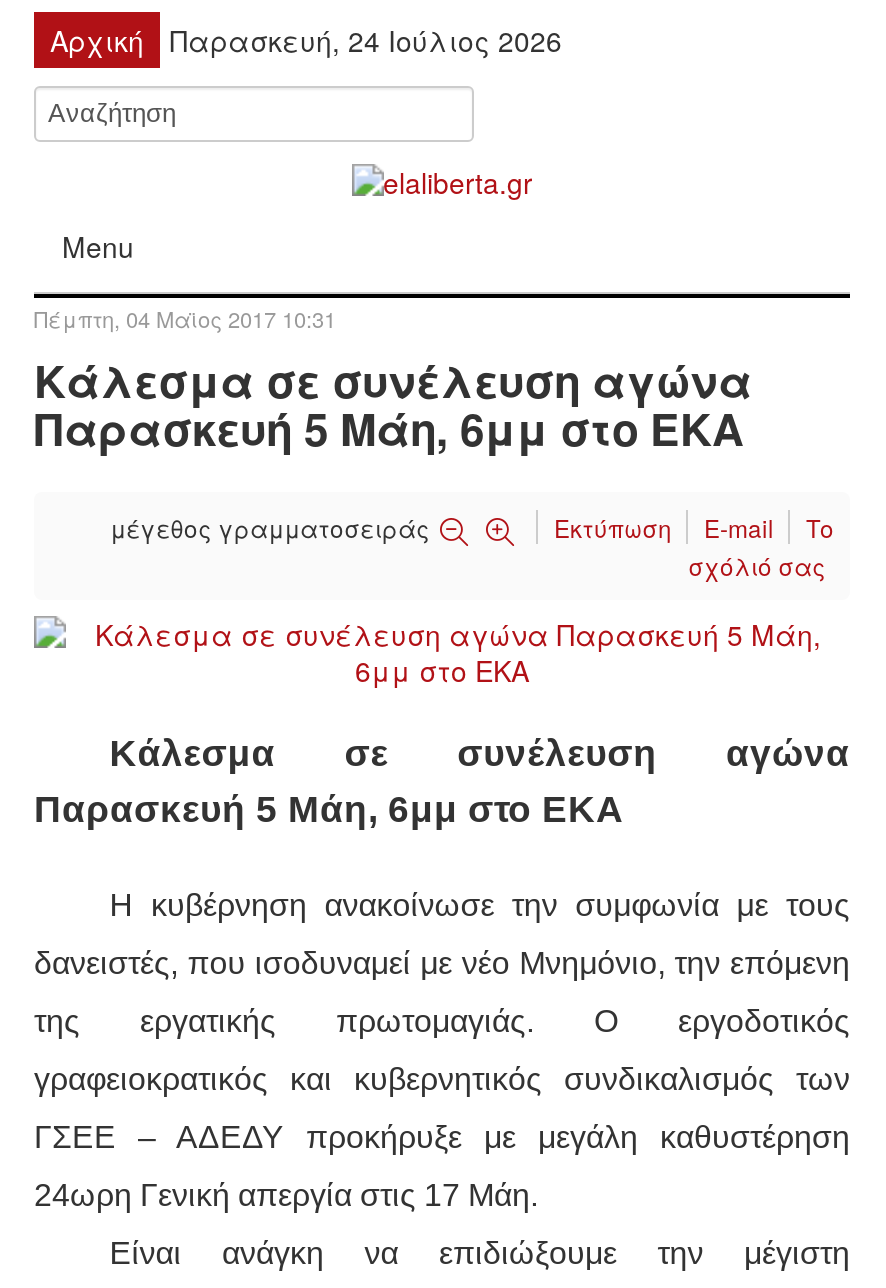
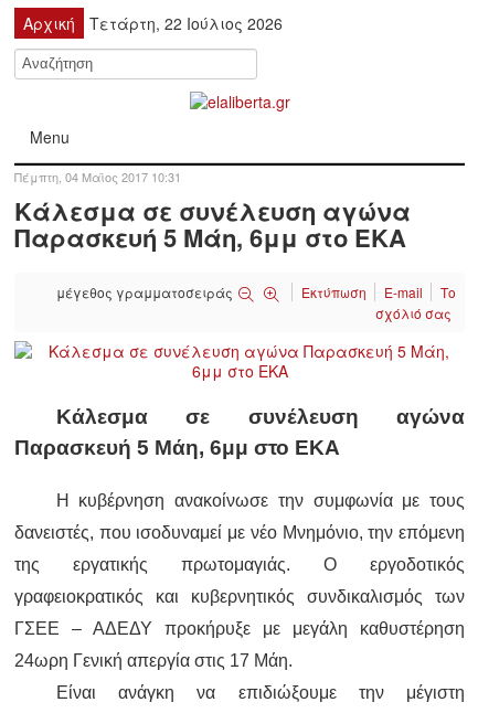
[170,20,562,60] Παρασκευή, 24 Ιούλιος 2026 -> [89,12,283,34] Τετάρτη, 22 Ιούλιος 2026

